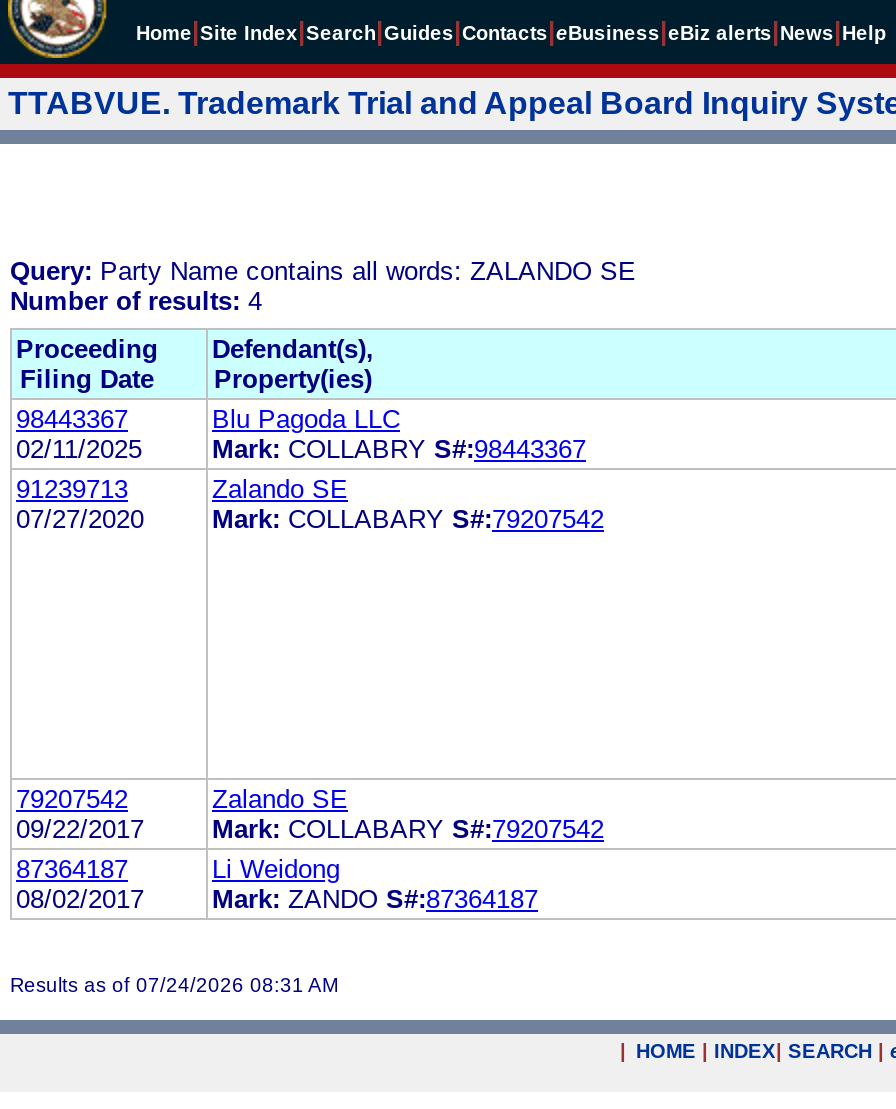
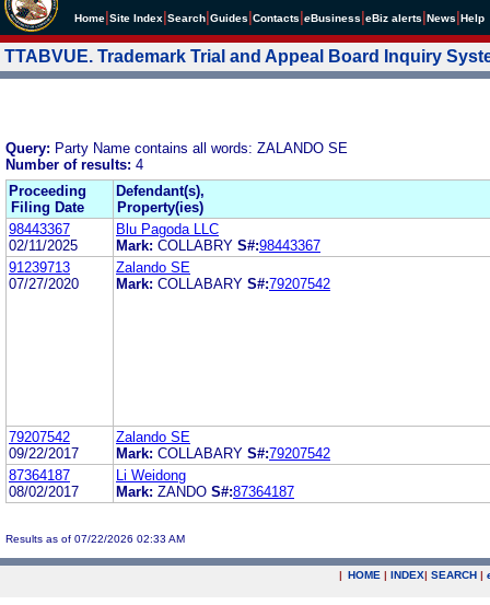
[10,974,338,996] Results as of 07/24/2026 08:31 AM -> [5,533,185,545] Results as of 07/22/2026 02:33 AM

